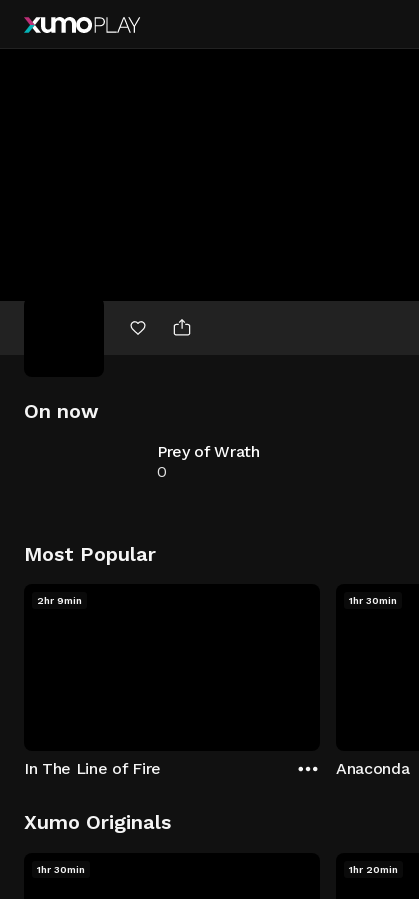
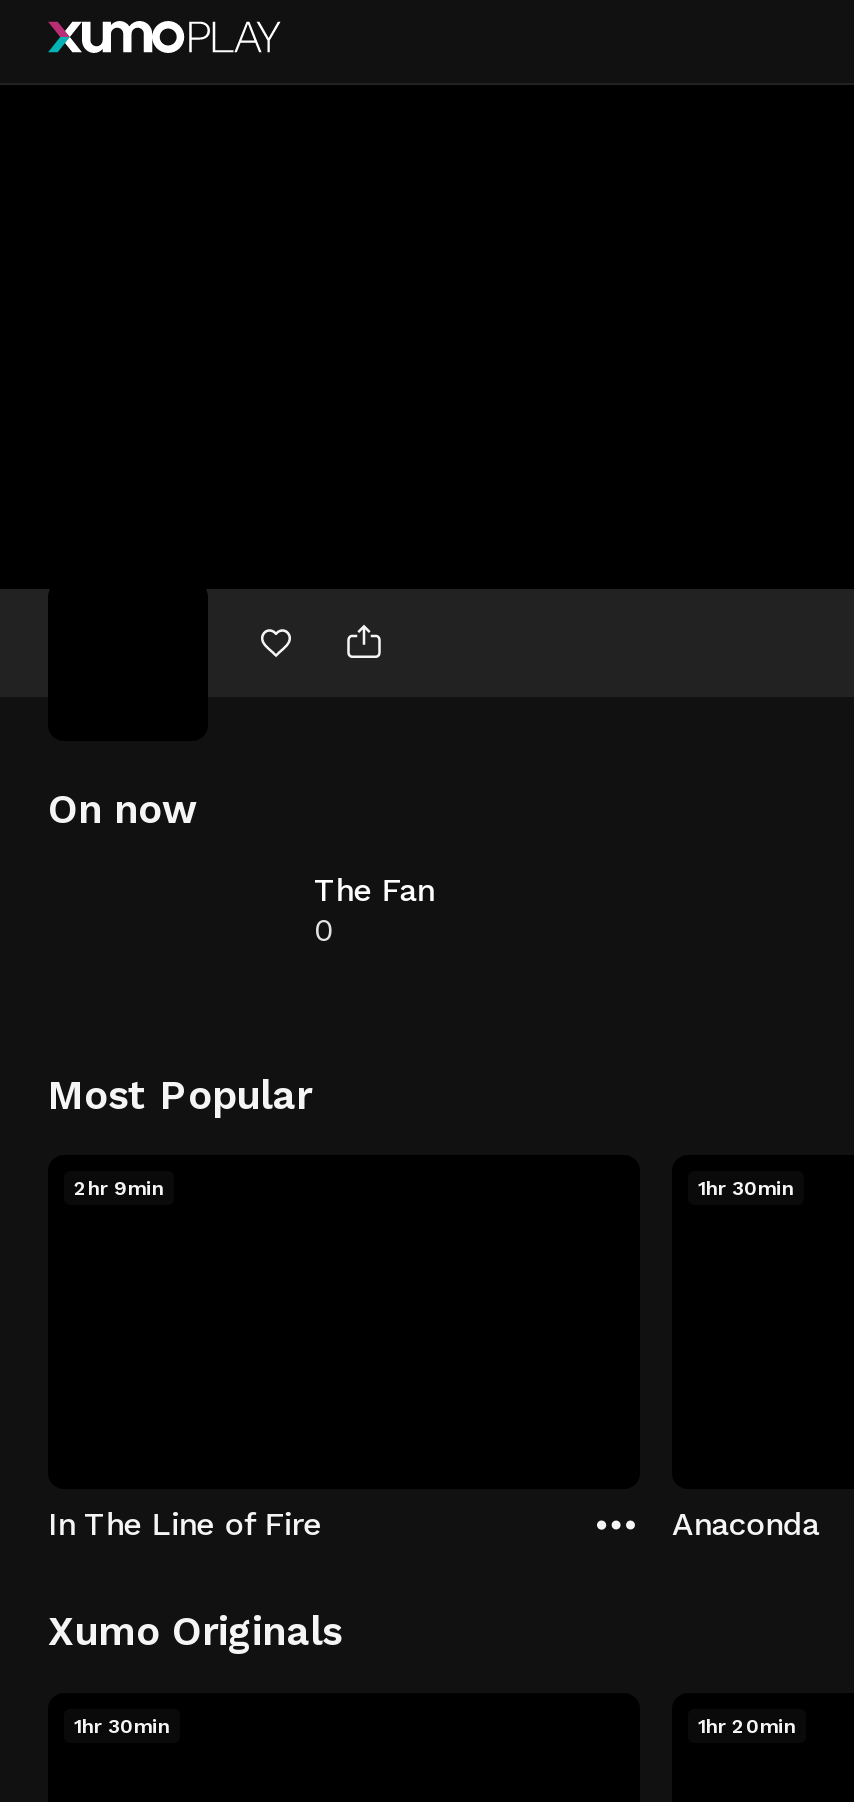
[157,442,260,461] Prey of Wrath -> [314,871,434,909] The Fan

